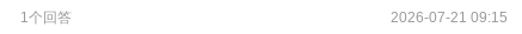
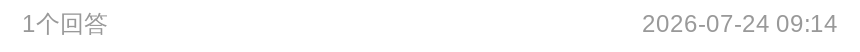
[391,9,508,26] 2026-07-21 09:15 -> [642,10,838,38] 2026-07-24 09:14

